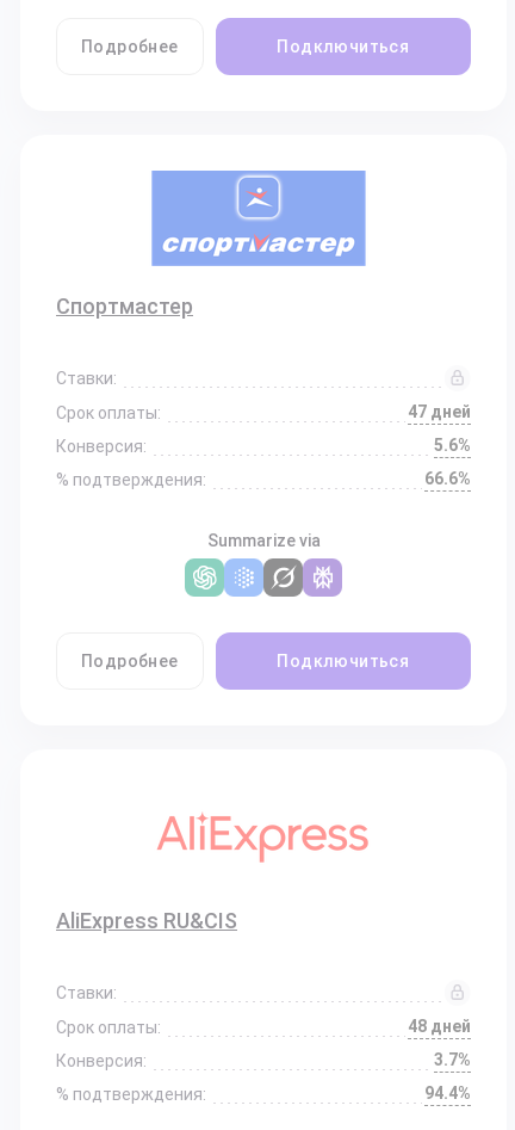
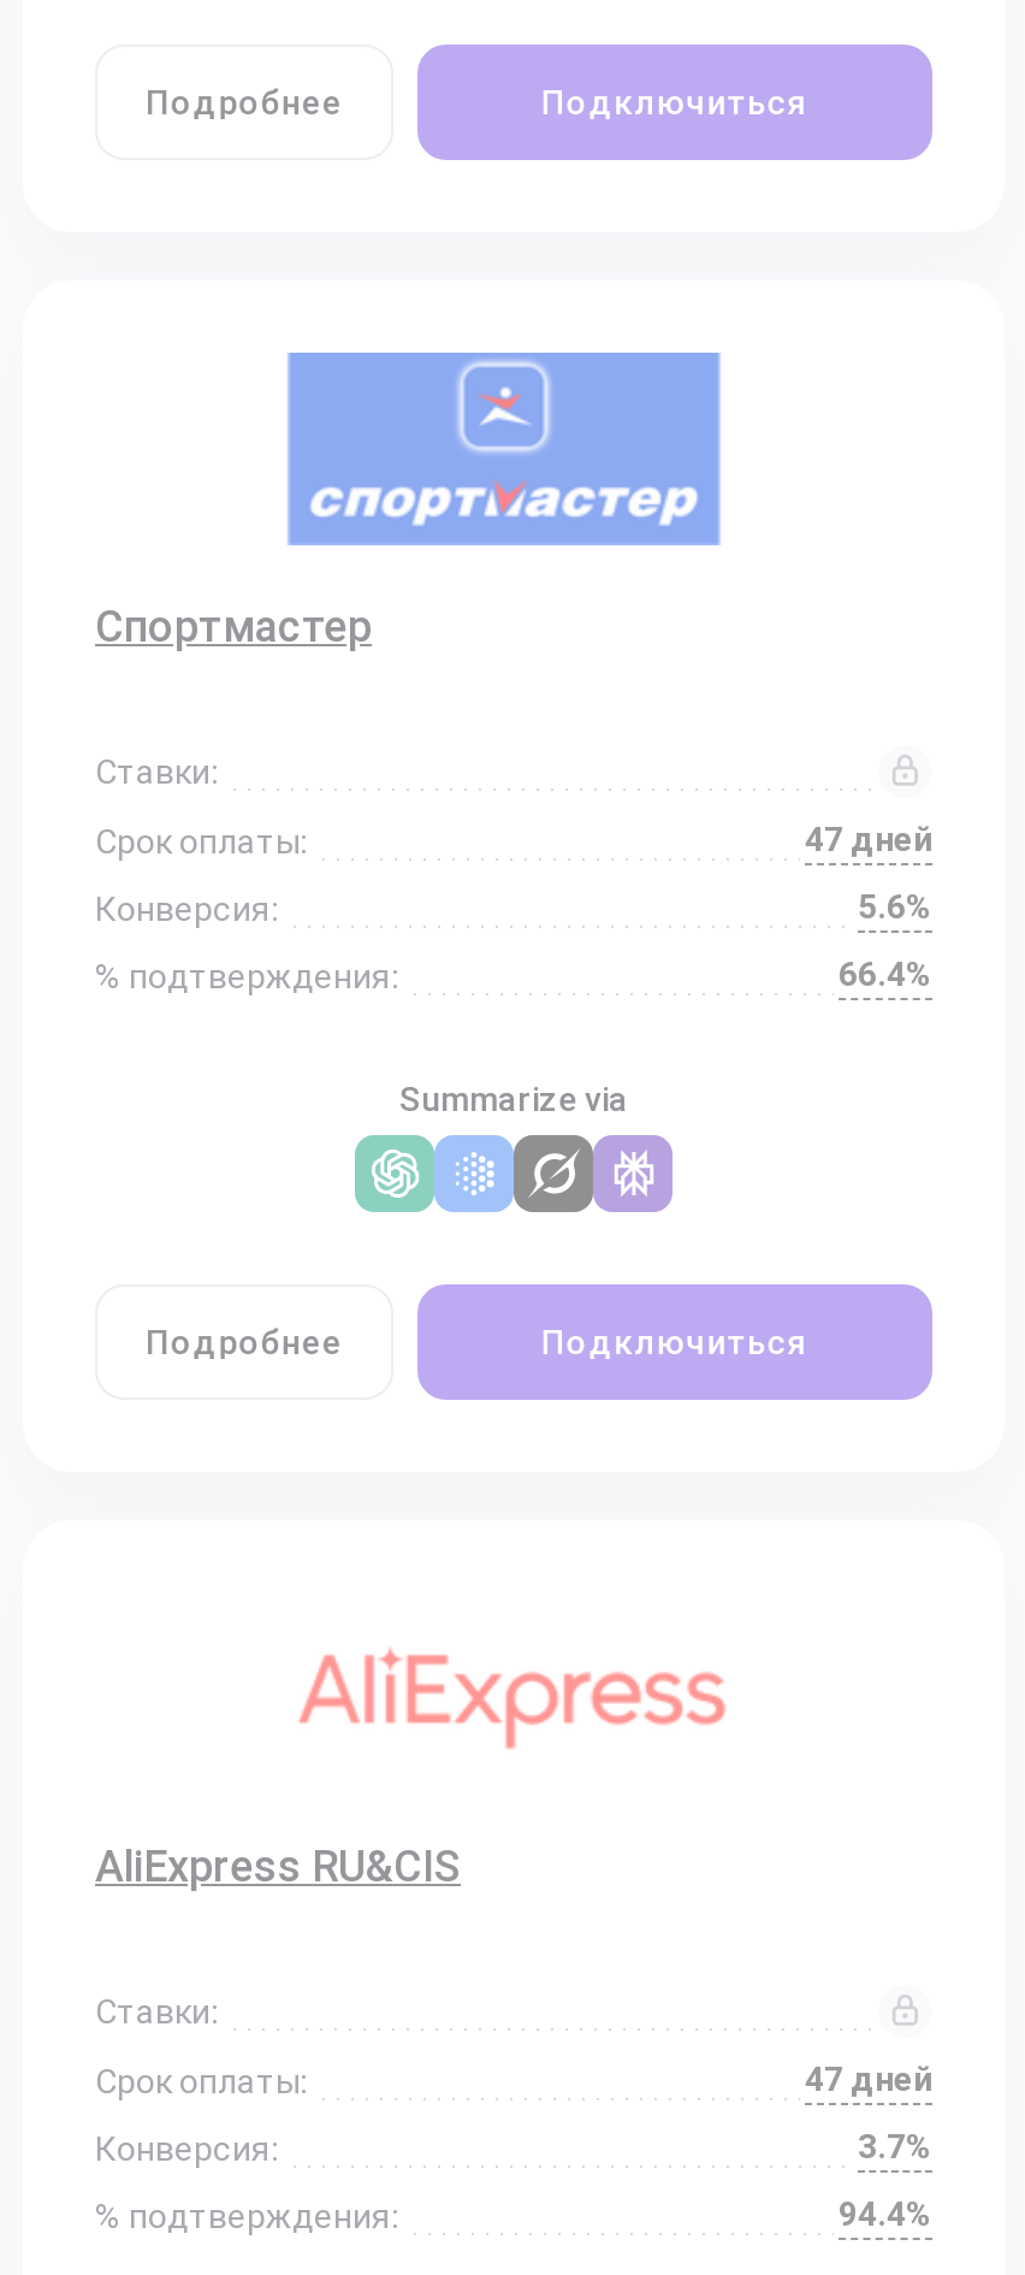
[424,469,471,488] 66.6% -> [839,955,932,993] 66.4%
[408,1017,471,1036] 48 дней -> [805,2060,932,2098] 47 дней

